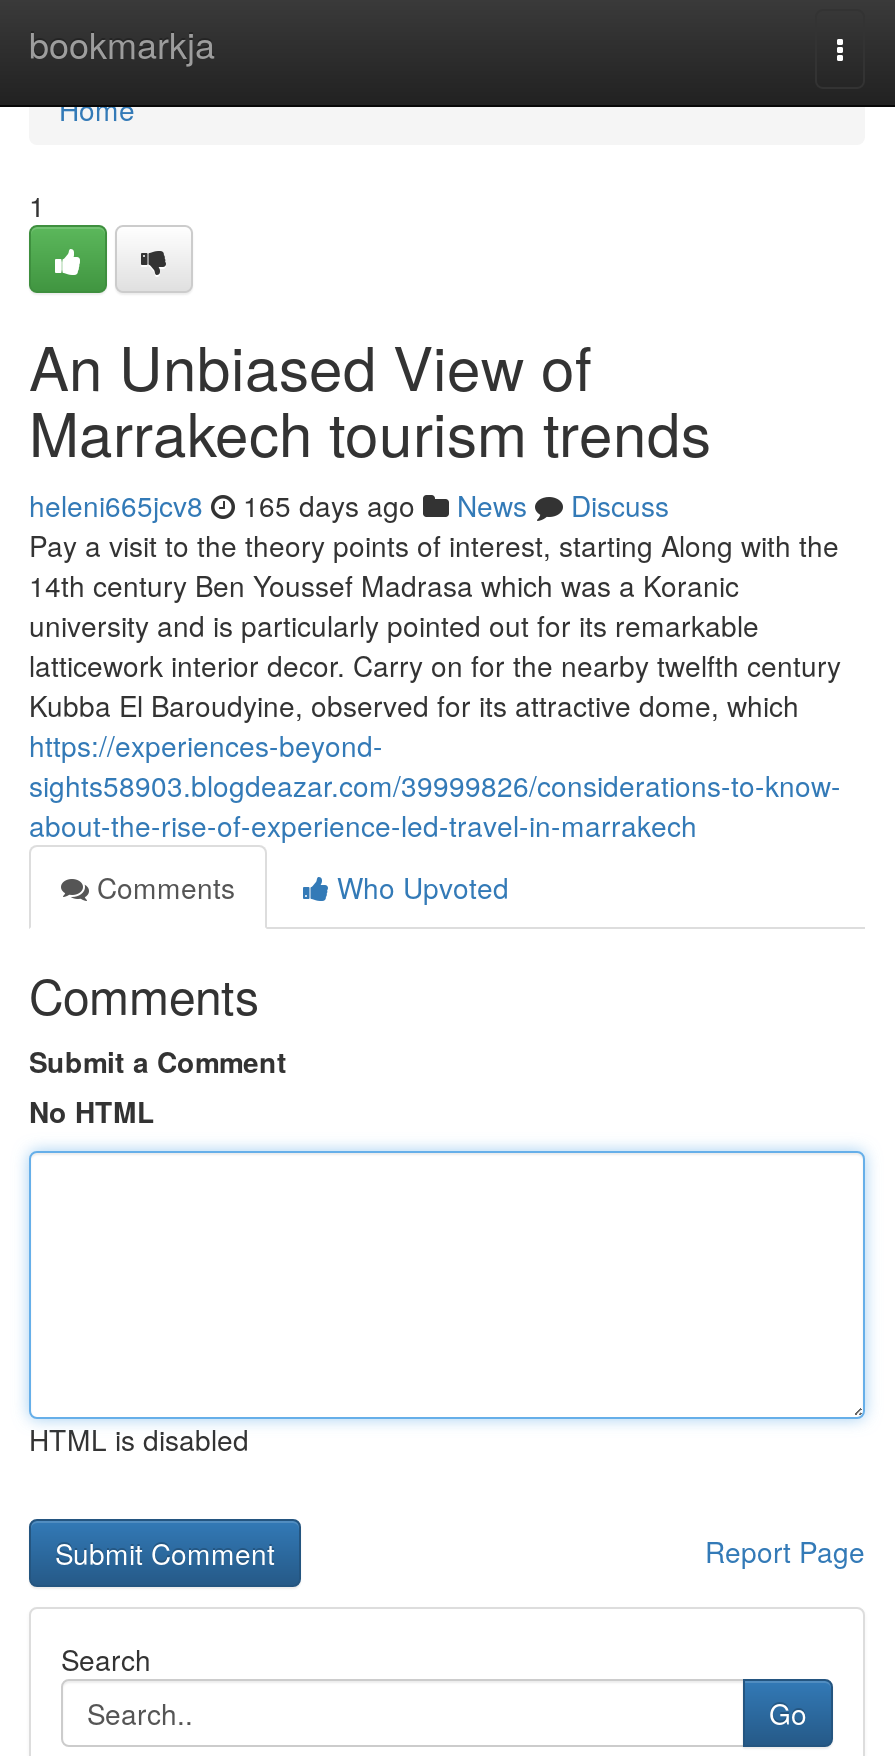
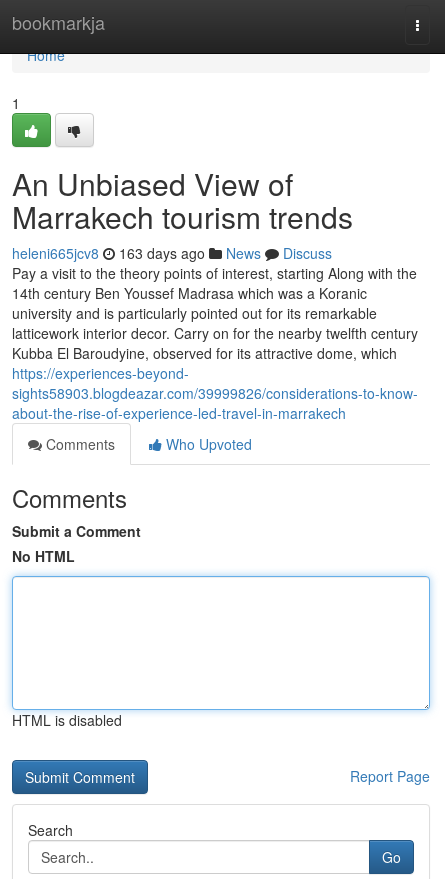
[29,485,669,525] heleni665jcv8 165 days ago News Discuss -> [12,243,332,263] heleni665jcv8 163 days ago News Discuss

